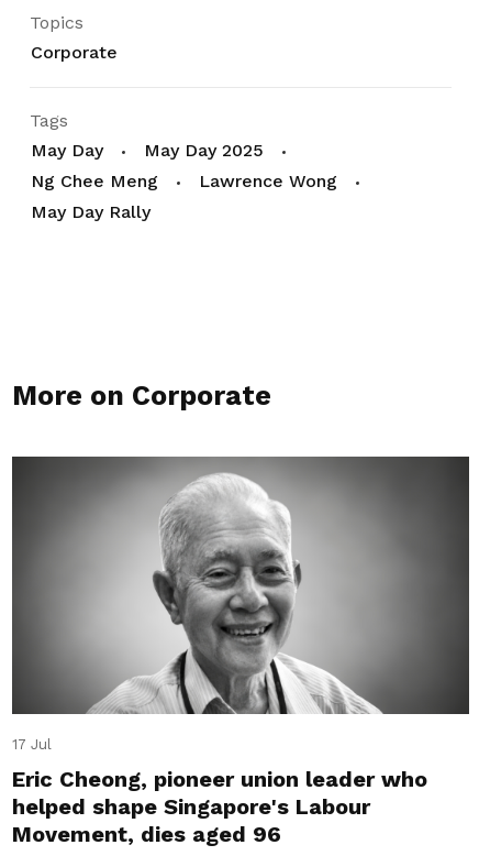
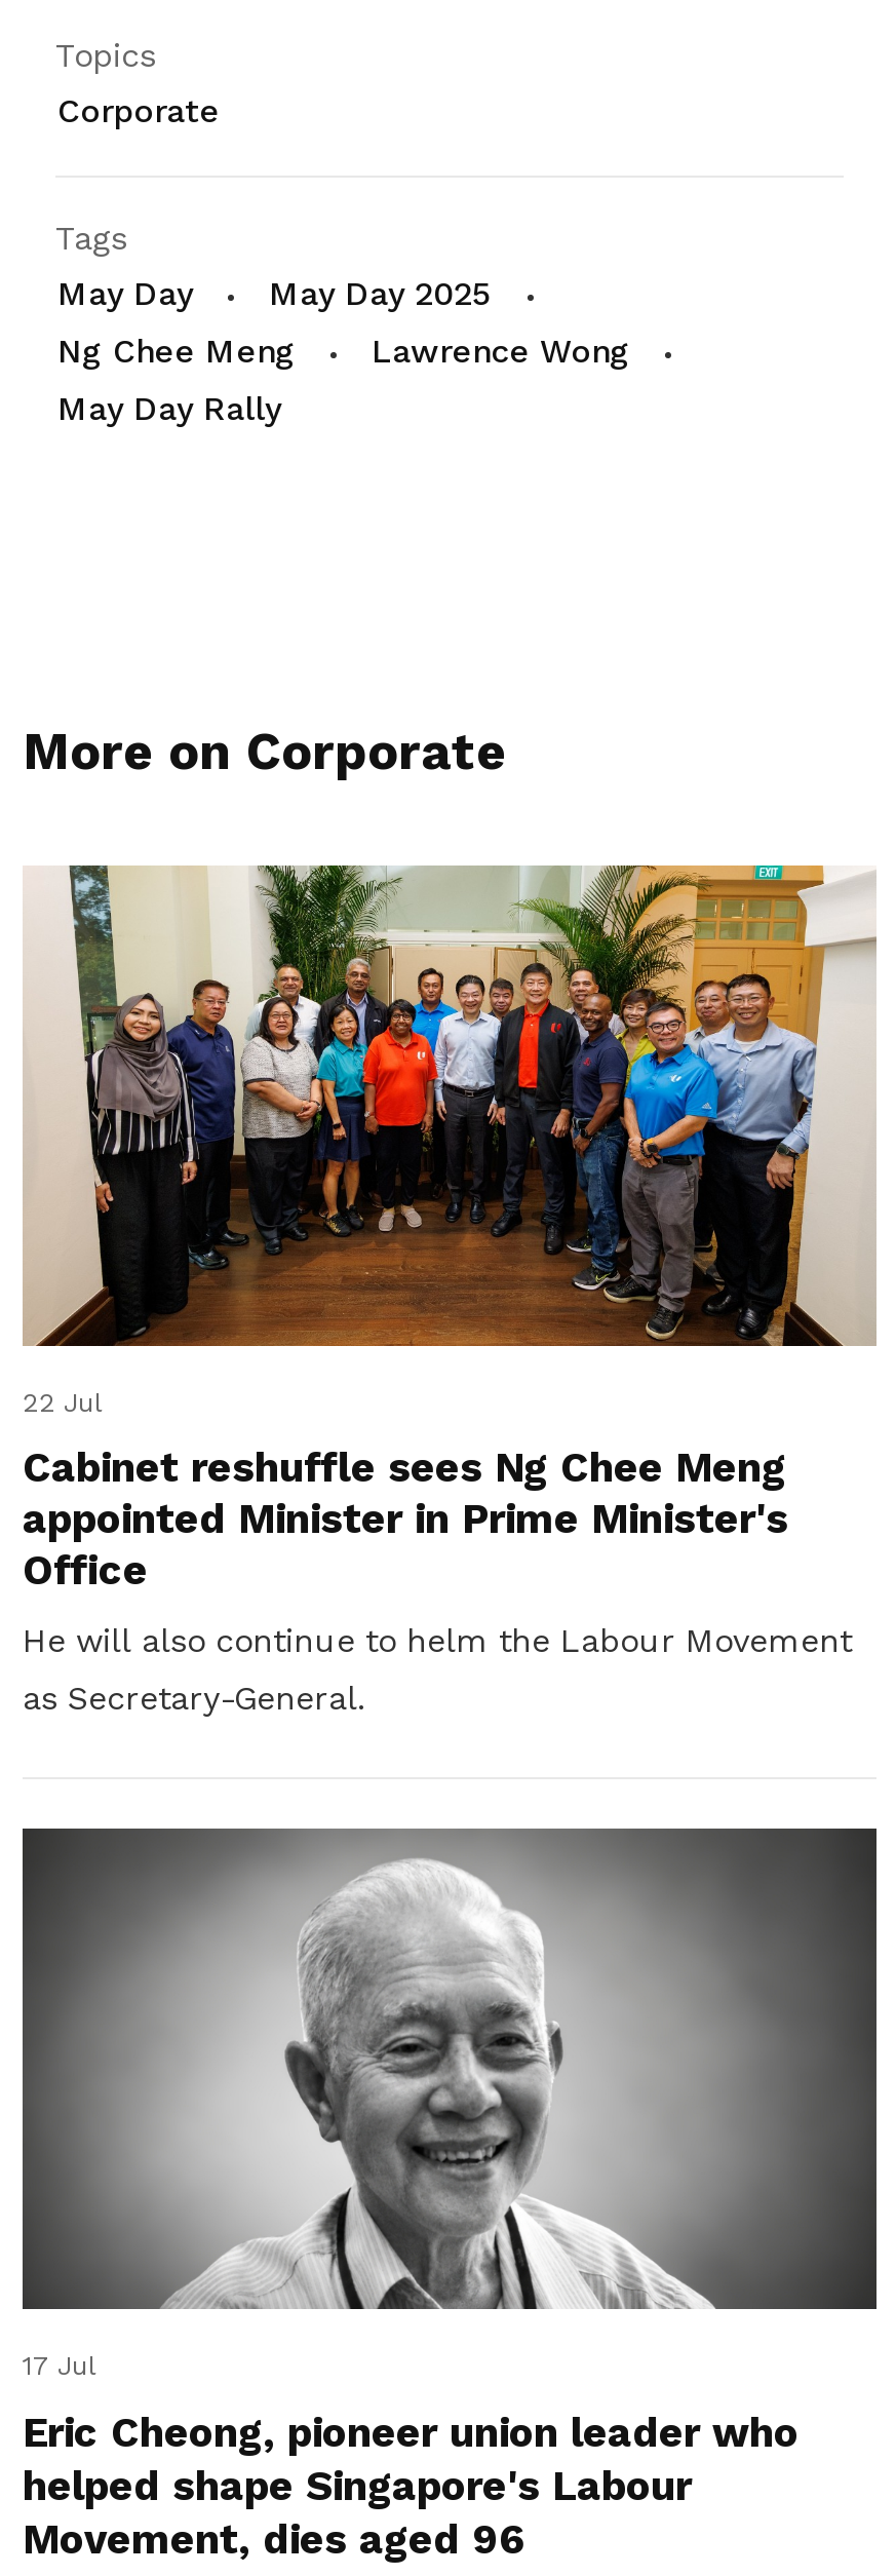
none -> [23,863,876,1718] [image] | 22 Jul | Cabinet reshuffle sees Ng Chee Meng | appointed Minister in Prime Minister's | Office | He will also continue to helm the Labour Movement | as Secretary-General.

